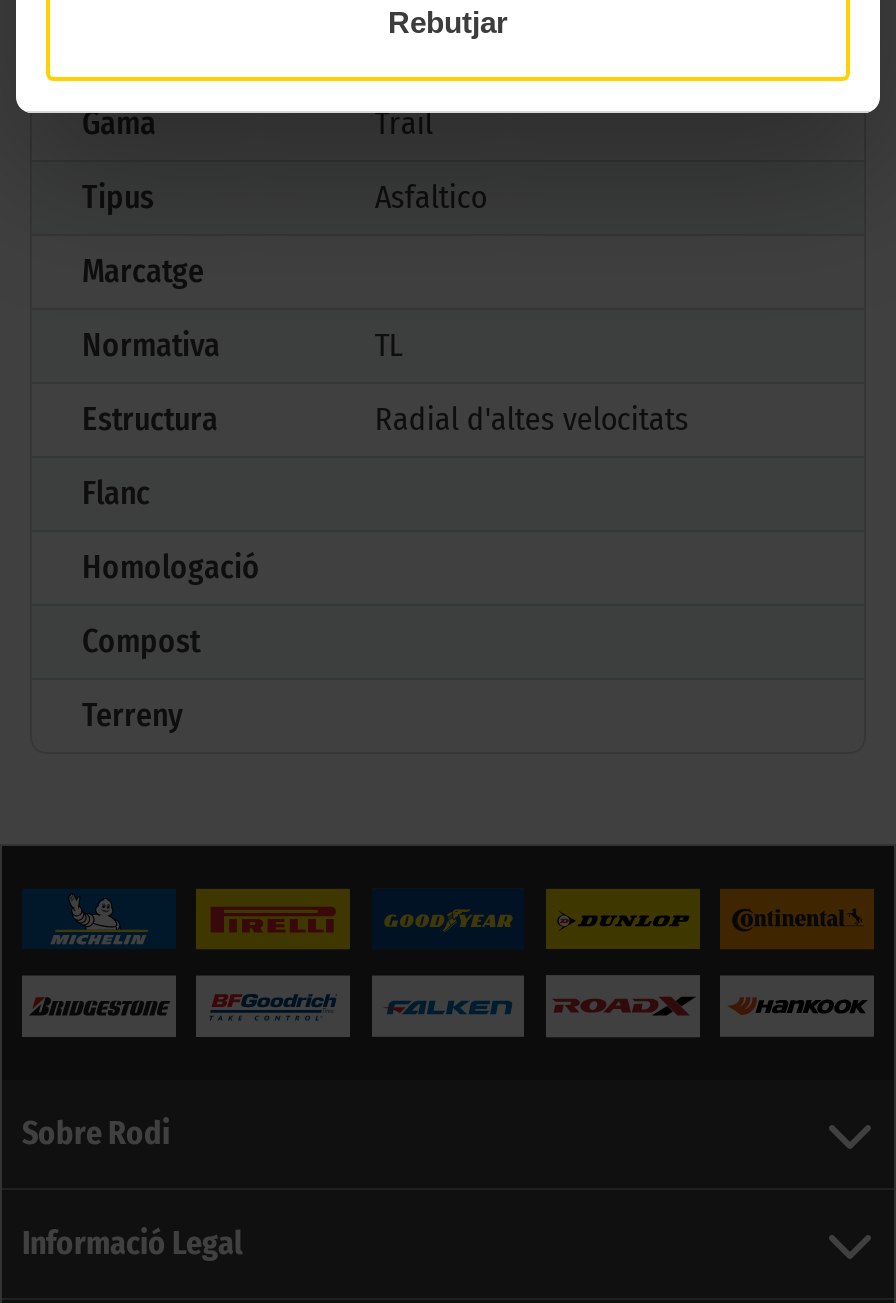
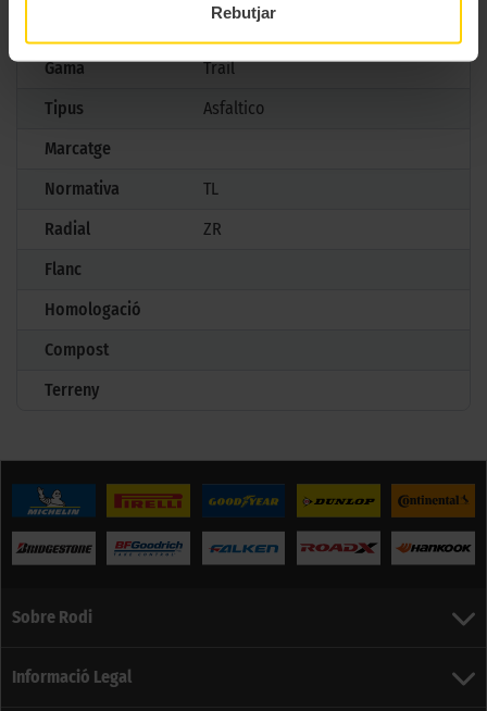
[82,399,689,437] Estructura | Radial d'altes velocitats -> [45,218,222,239] Radial | ZR

